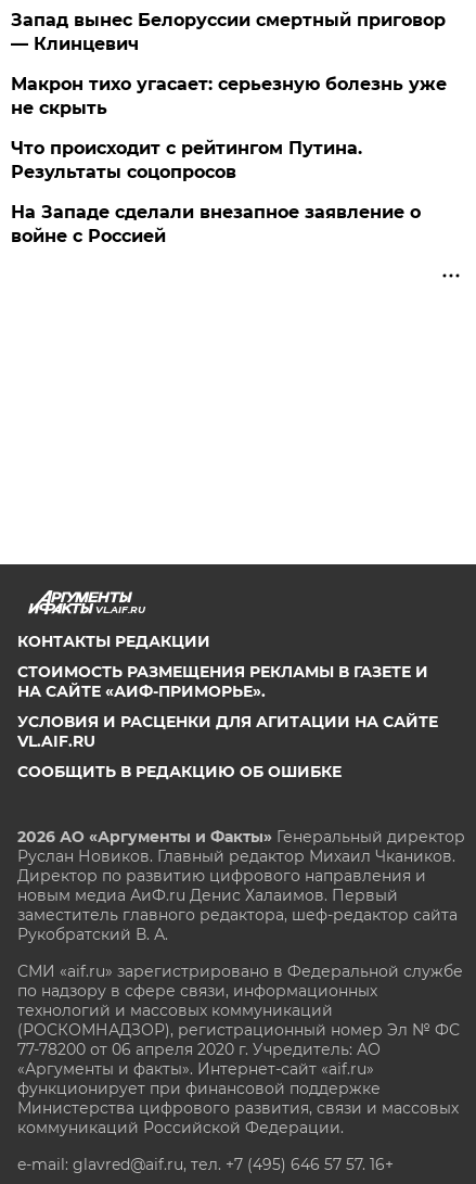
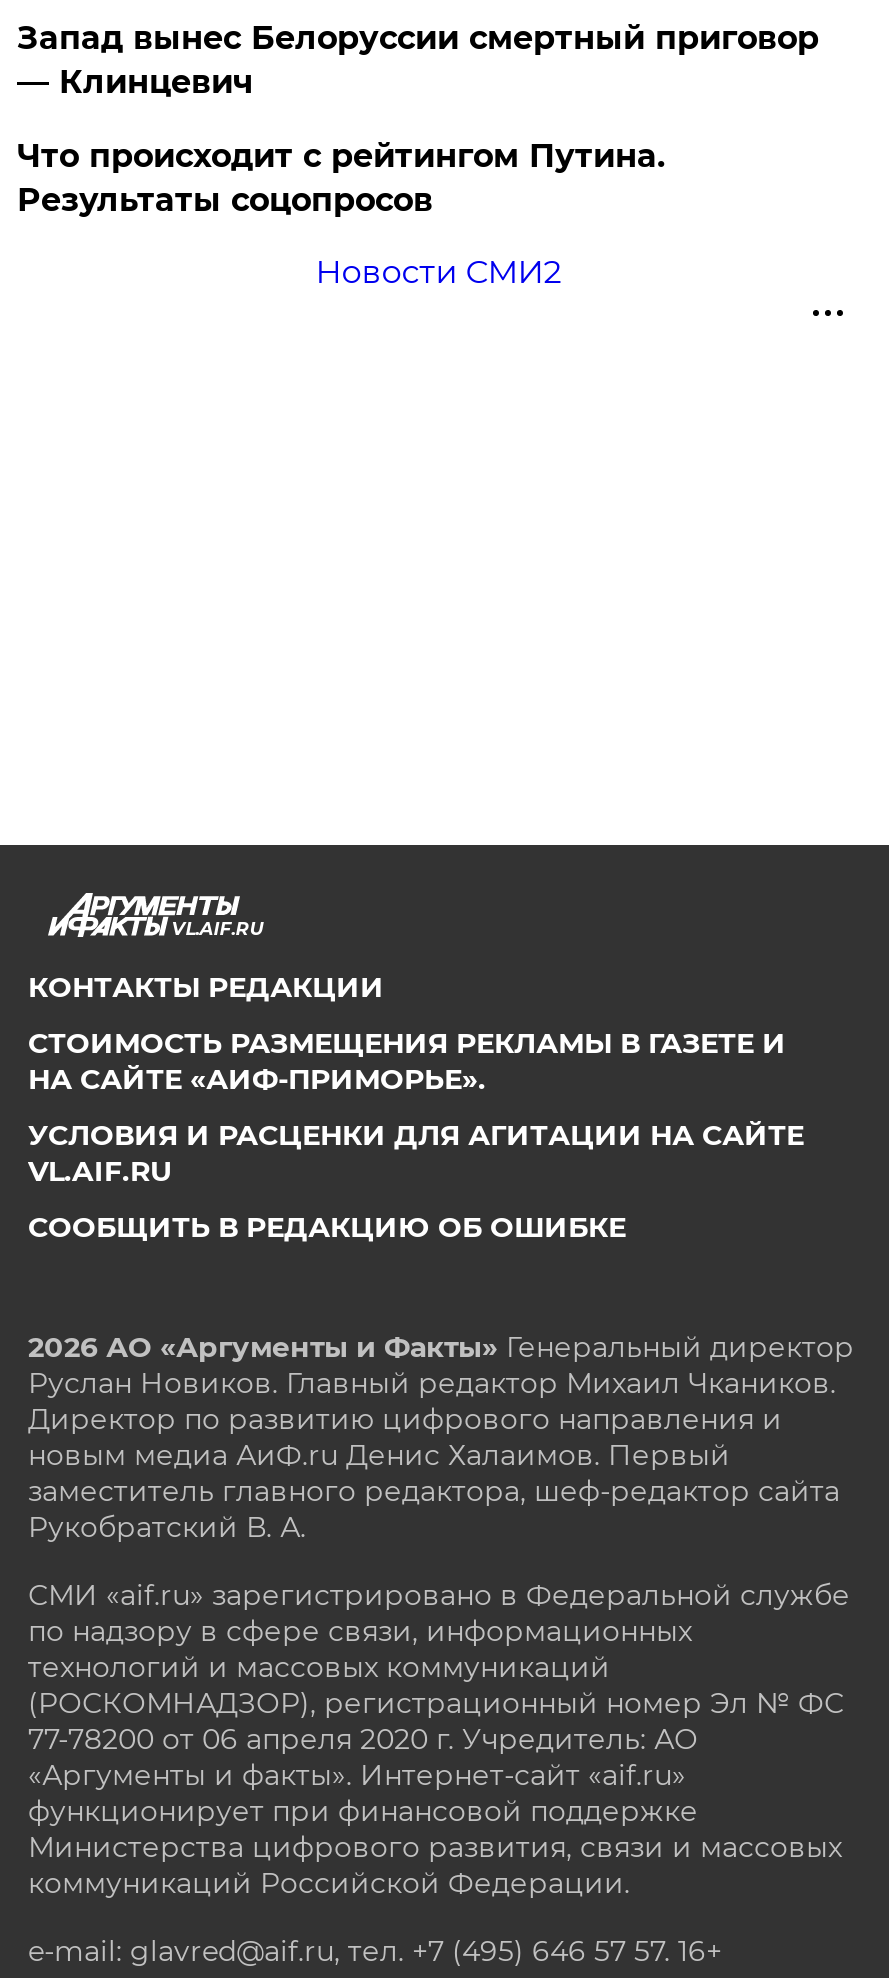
[11,74,447,118] Макрон тихо угасает: серьезную болезнь уже | не скрыть -> none
[11,202,421,246] На Западе сделали внезапное заявление о | войне с Россией -> [315,253,561,291] Новости СМИ2

